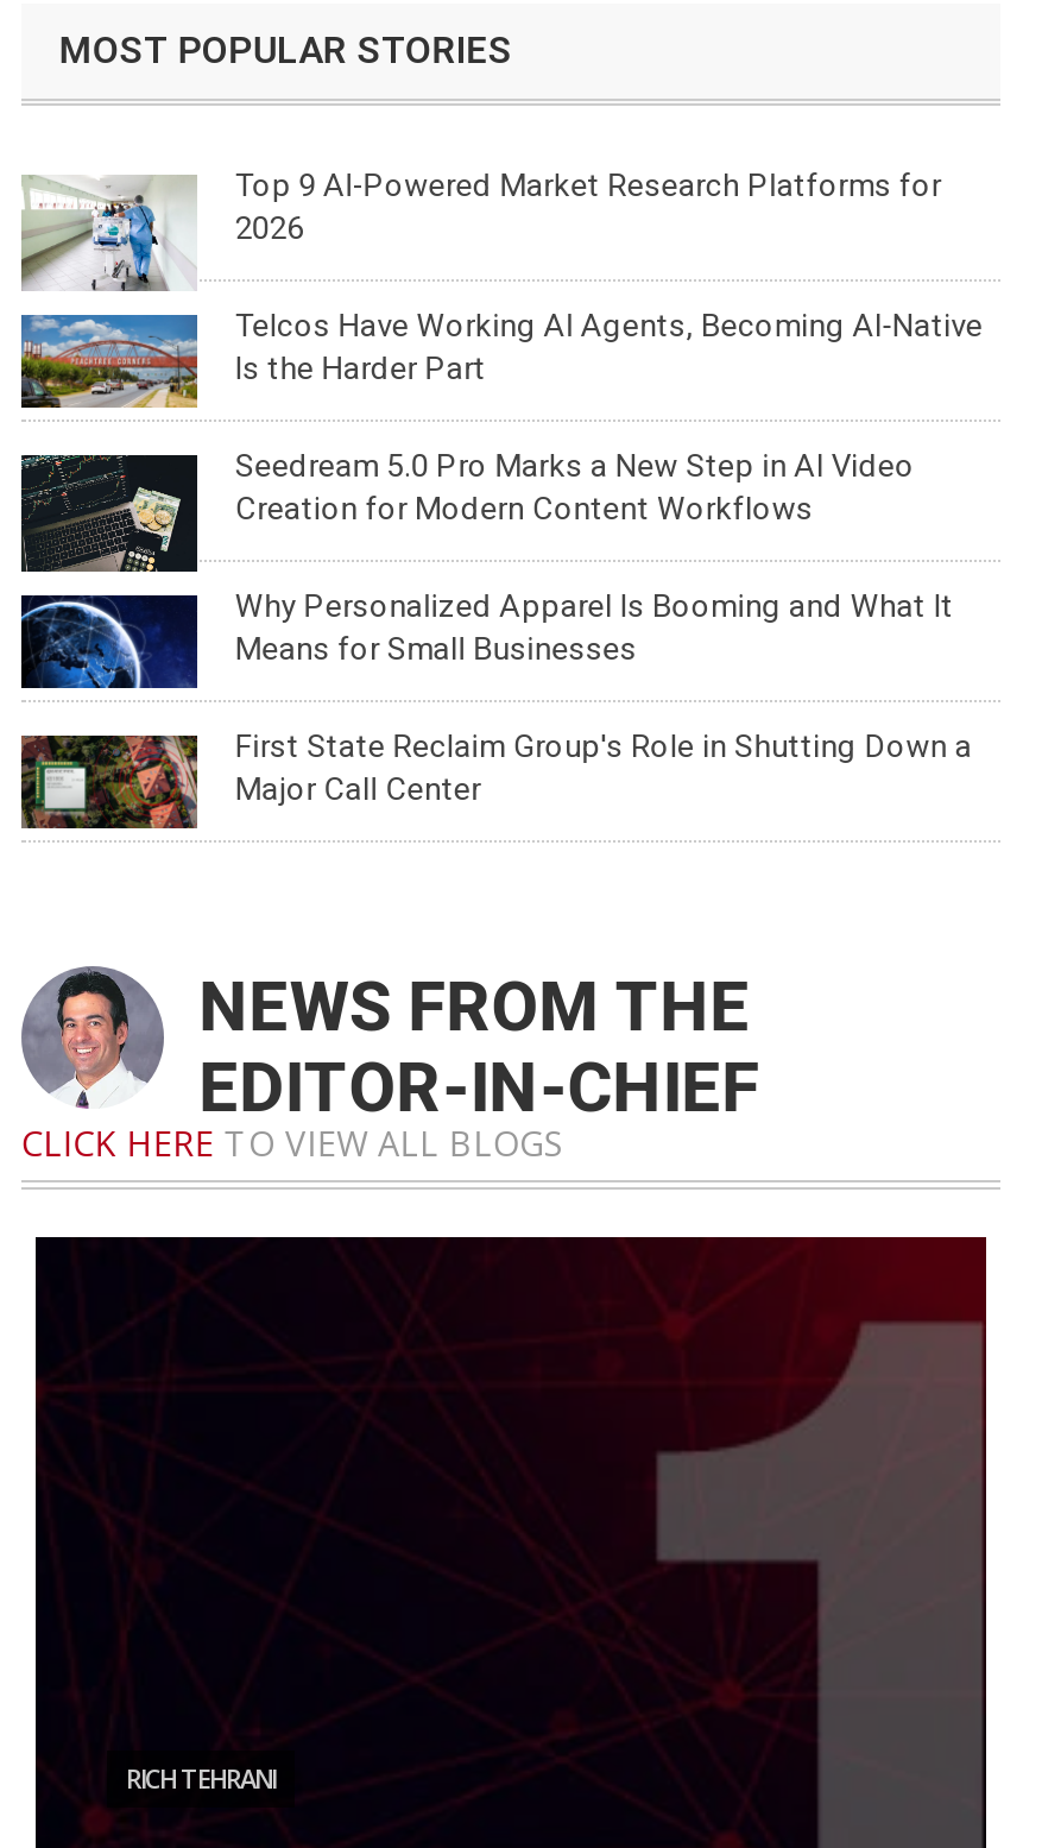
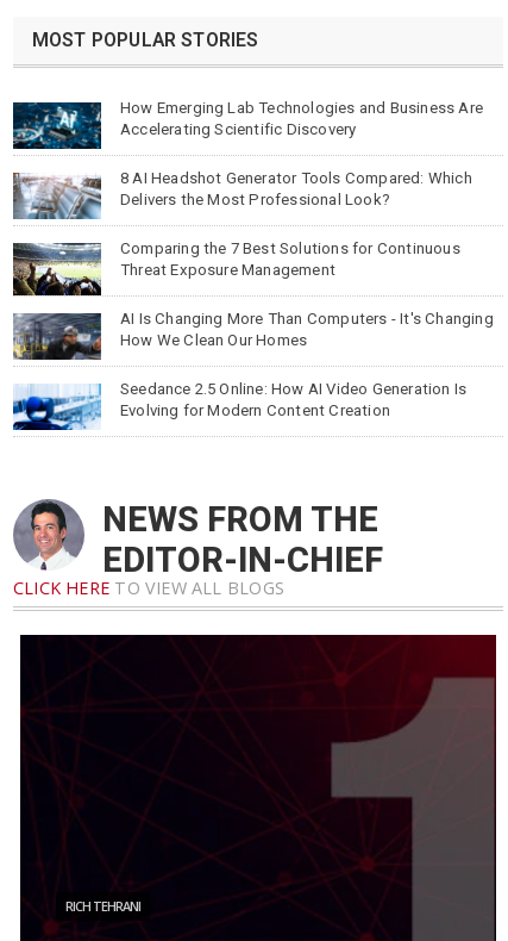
[19,168,941,294] [image] | Top 9 AI-Powered Market Research Platforms for | 2026 -> [12,99,483,161] [image] | How Emerging Lab Technologies and Business Are | Accelerating Scientific Discovery
[21,308,983,410] [image] | Telcos Have Working AI Agents, Becoming AI-Native | Is the Harder Part -> [13,169,472,220] [image] | 8 AI Headshot Generator Tools Compared: Which | Delivers the Most Professional Look?
[19,448,914,574] [image] | Seedream 5.0 Pro Marks a New Step in AI Video | Creation for Modern Content Workflows -> [12,239,460,301] [image] | Comparing the 7 Best Solutions for Continuous | Threat Exposure Management
[19,588,953,690] [image] | Why Personalized Apparel Is Booming and What It | Means for Small Businesses -> [13,310,493,361] [image] | AI Is Changing More Than Computers - It's Changing | How We Clean Our Homes
[19,729,972,831] [image] | First State Reclaim Group's Role in Shutting Down a | Major Call Center -> [12,380,467,431] [image] | Seedance 2.5 Online: How AI Video Generation Is | Evolving for Modern Content Creation

